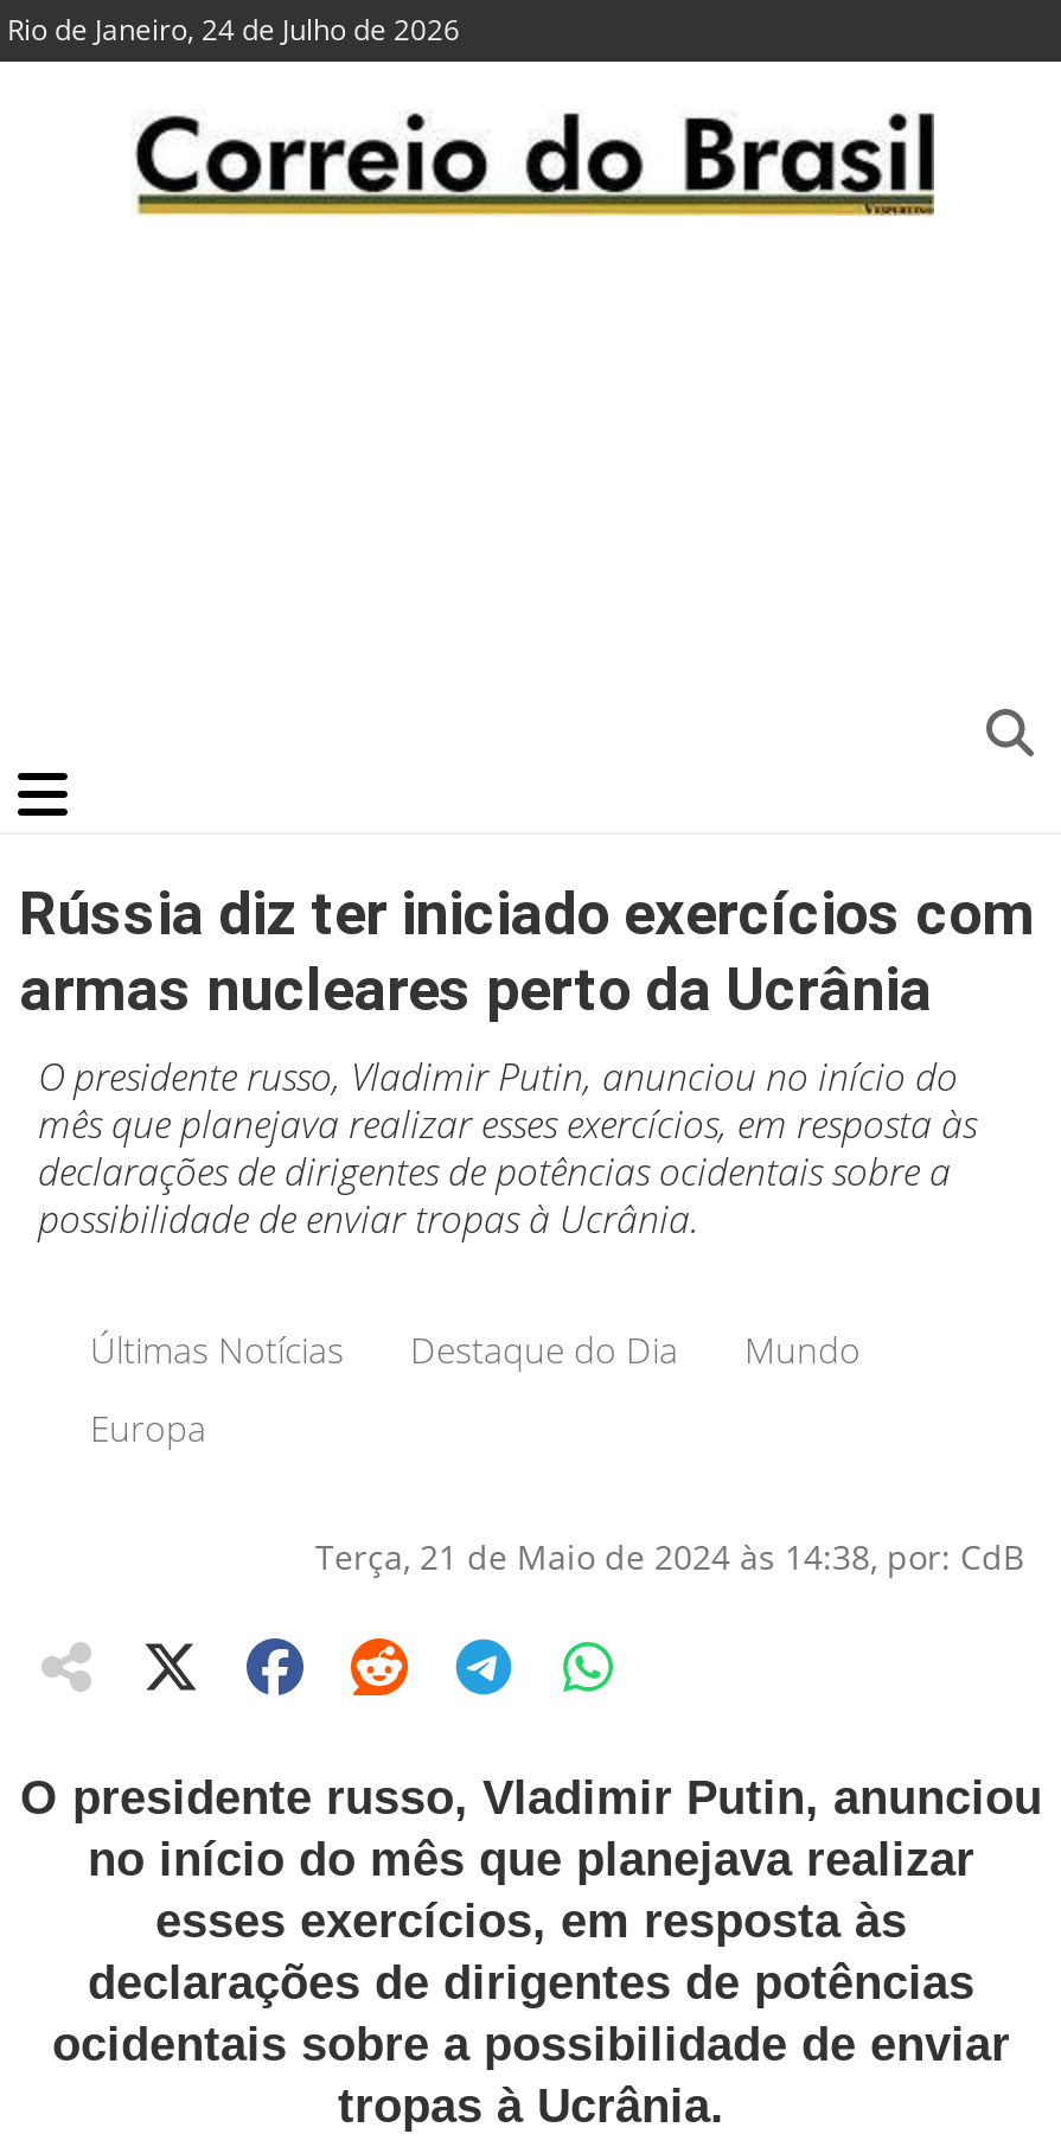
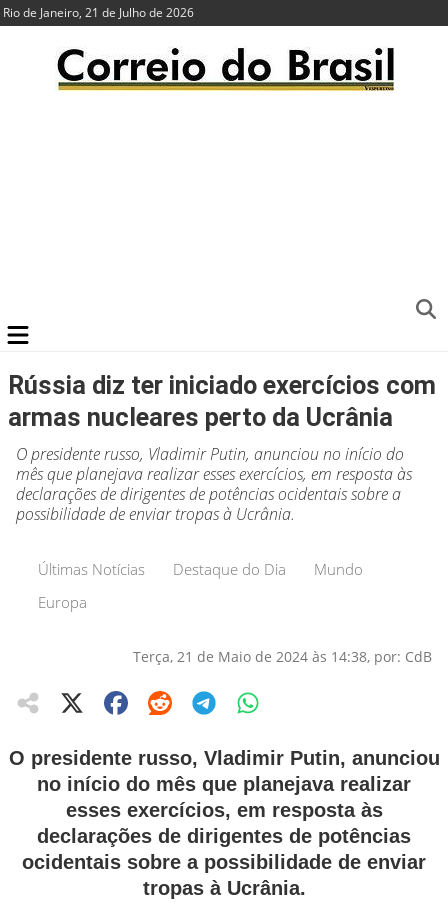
[7,9,460,50] Rio de Janeiro, 24 de Julho de 2026 -> [3,4,194,21] Rio de Janeiro, 21 de Julho de 2026

